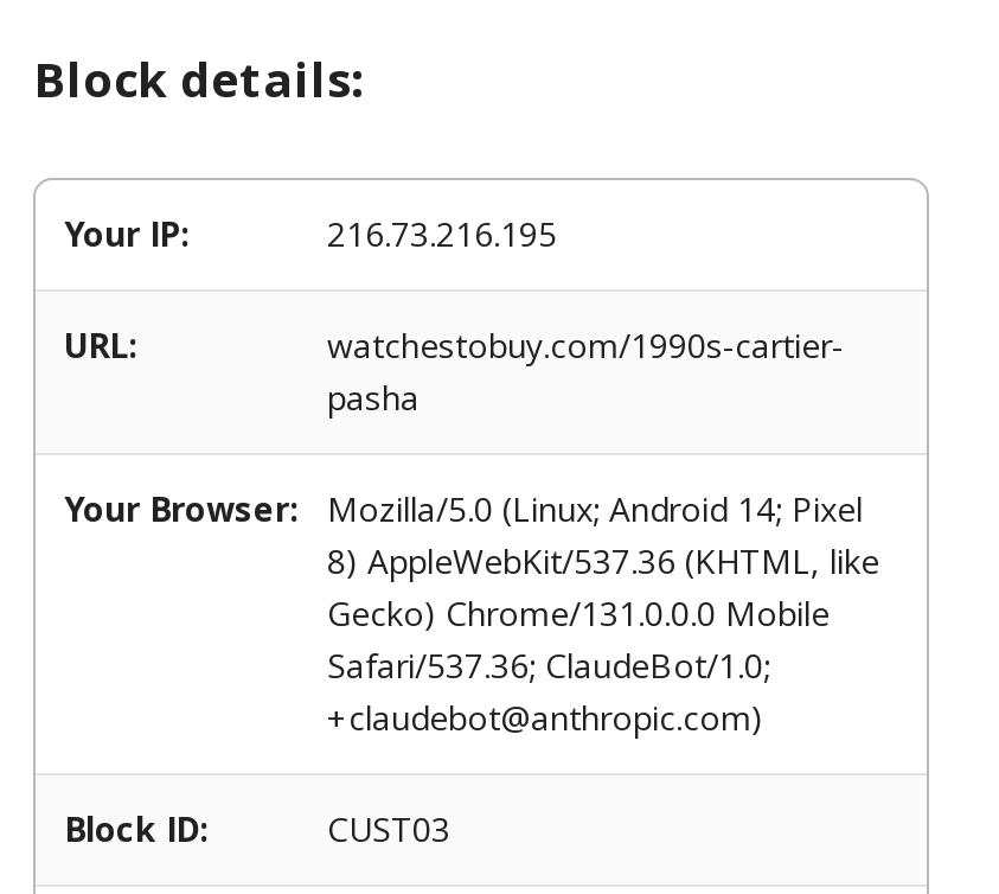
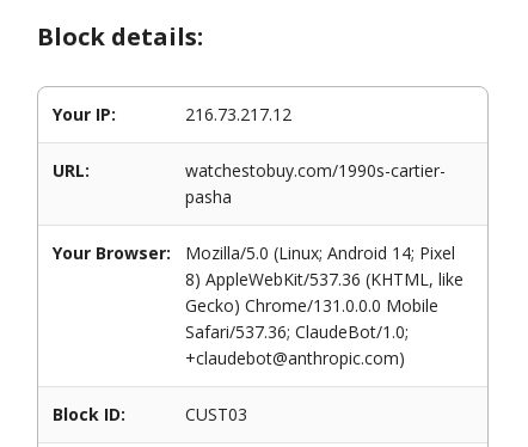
[327,211,557,256] 216.73.216.195 -> [185,103,291,125] 216.73.217.12

